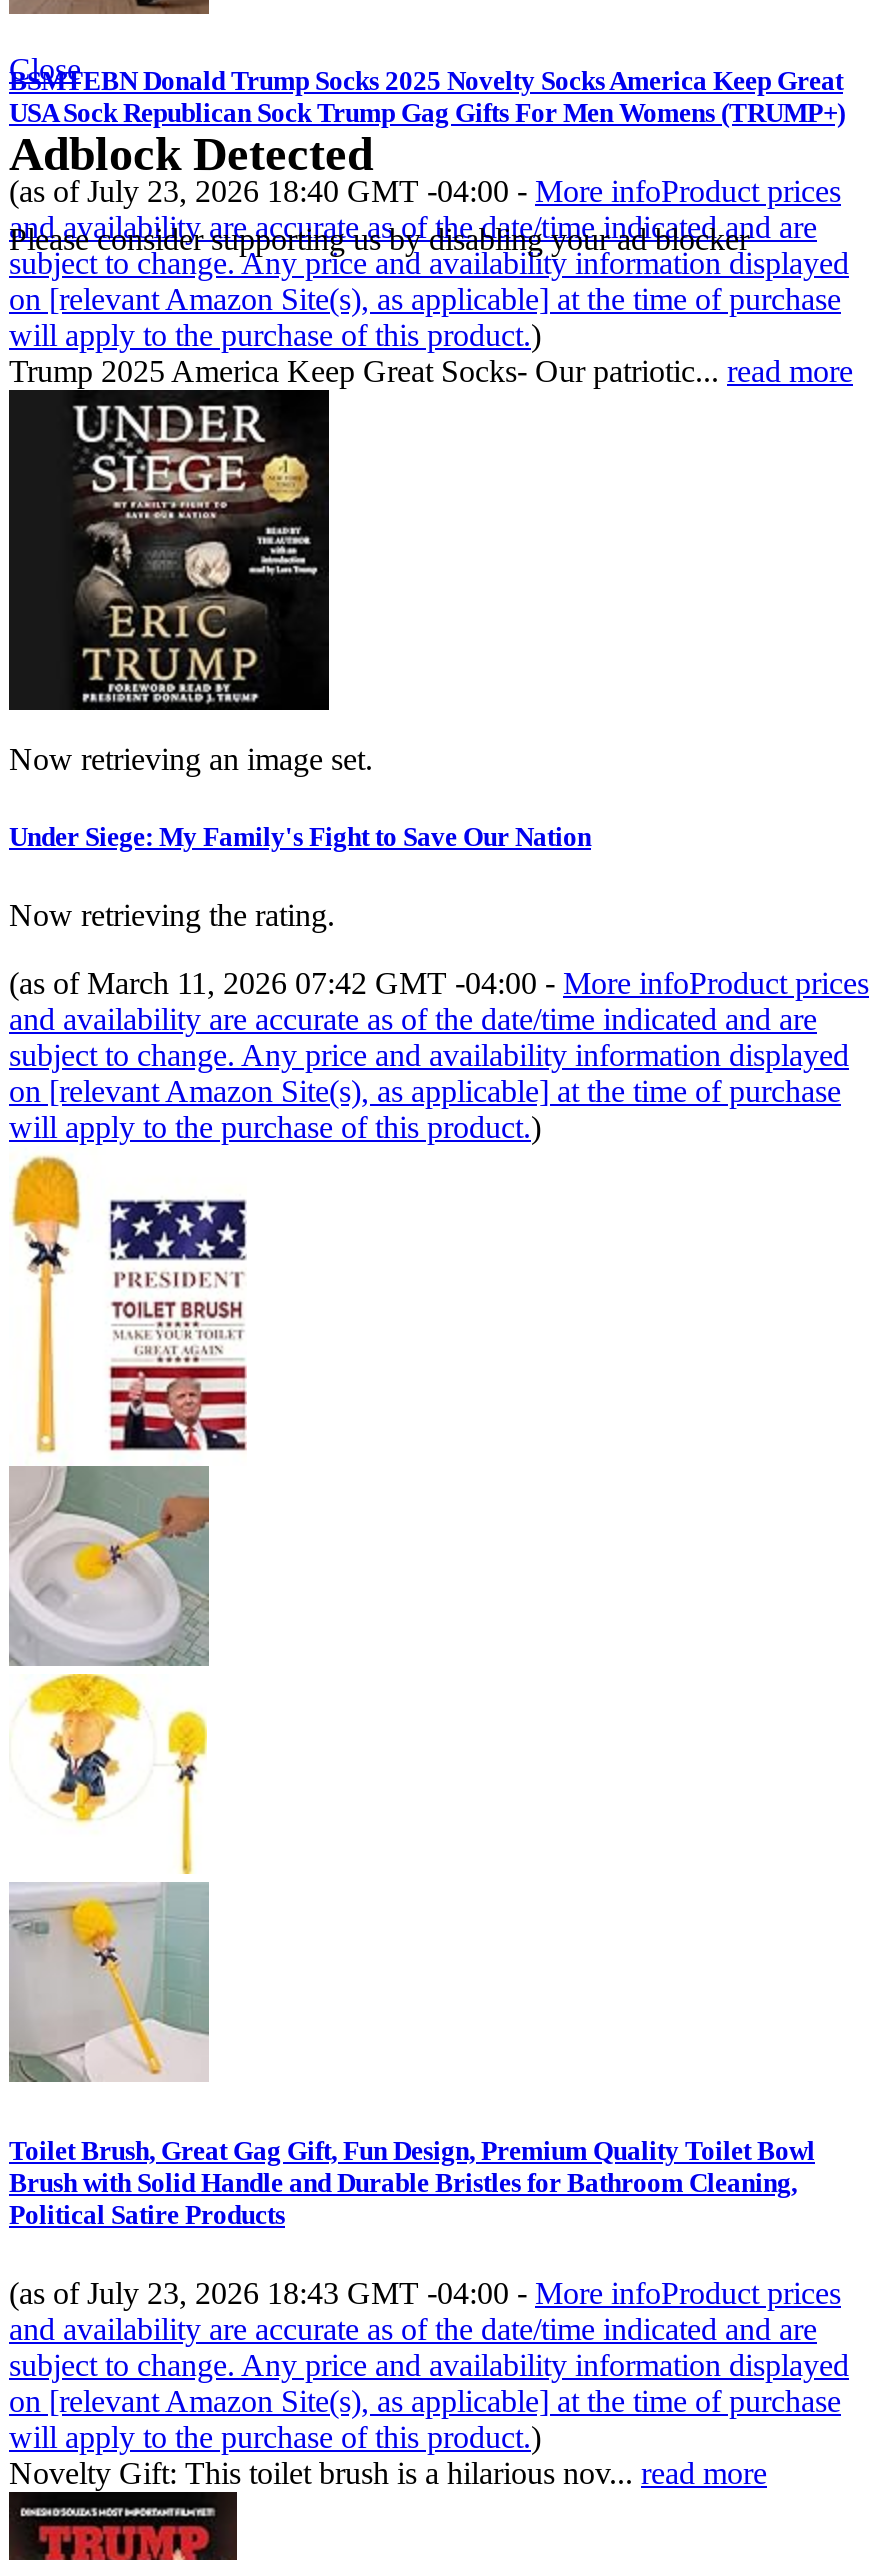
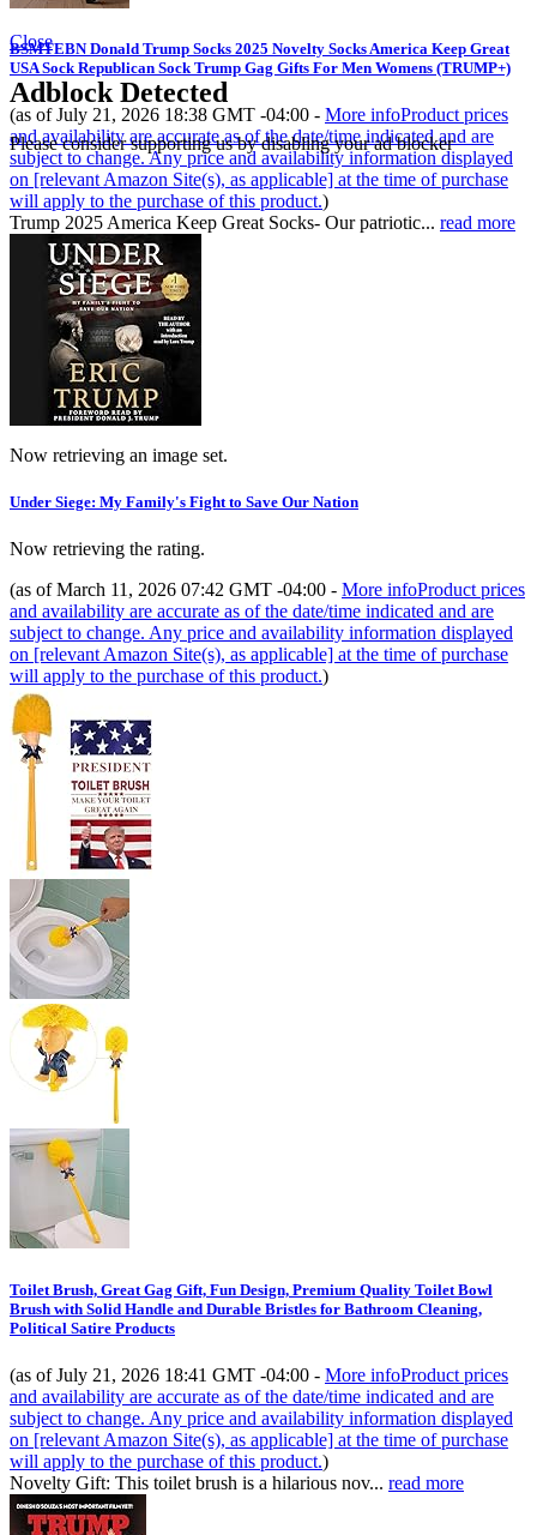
[9,174,841,208] (as of July 23, 2026 18:40 GMT -04:00 - More infoProduct prices -> [10,104,508,125] (as of July 21, 2026 18:38 GMT -04:00 - More infoProduct prices
[9,2276,841,2310] (as of July 23, 2026 18:43 GMT -04:00 - More infoProduct prices -> [10,1364,508,1385] (as of July 21, 2026 18:41 GMT -04:00 - More infoProduct prices

